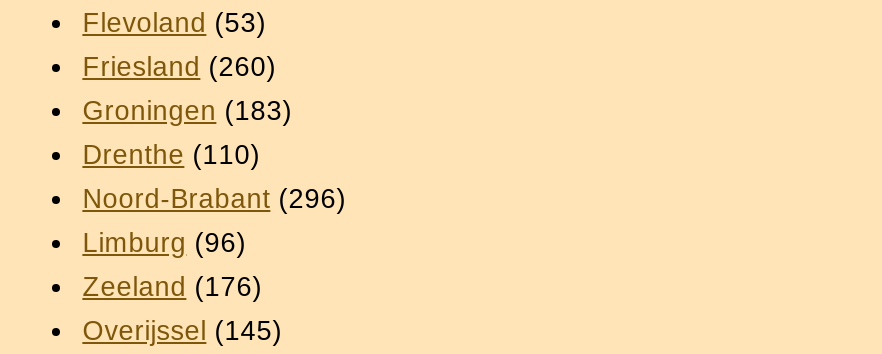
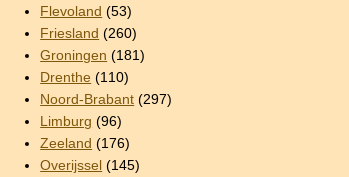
[82,95,292,125] Groningen (183) -> [40,48,145,63] Groningen (181)
[82,183,346,213] Noord-Brabant (296) -> [40,92,172,107] Noord-Brabant (297)

